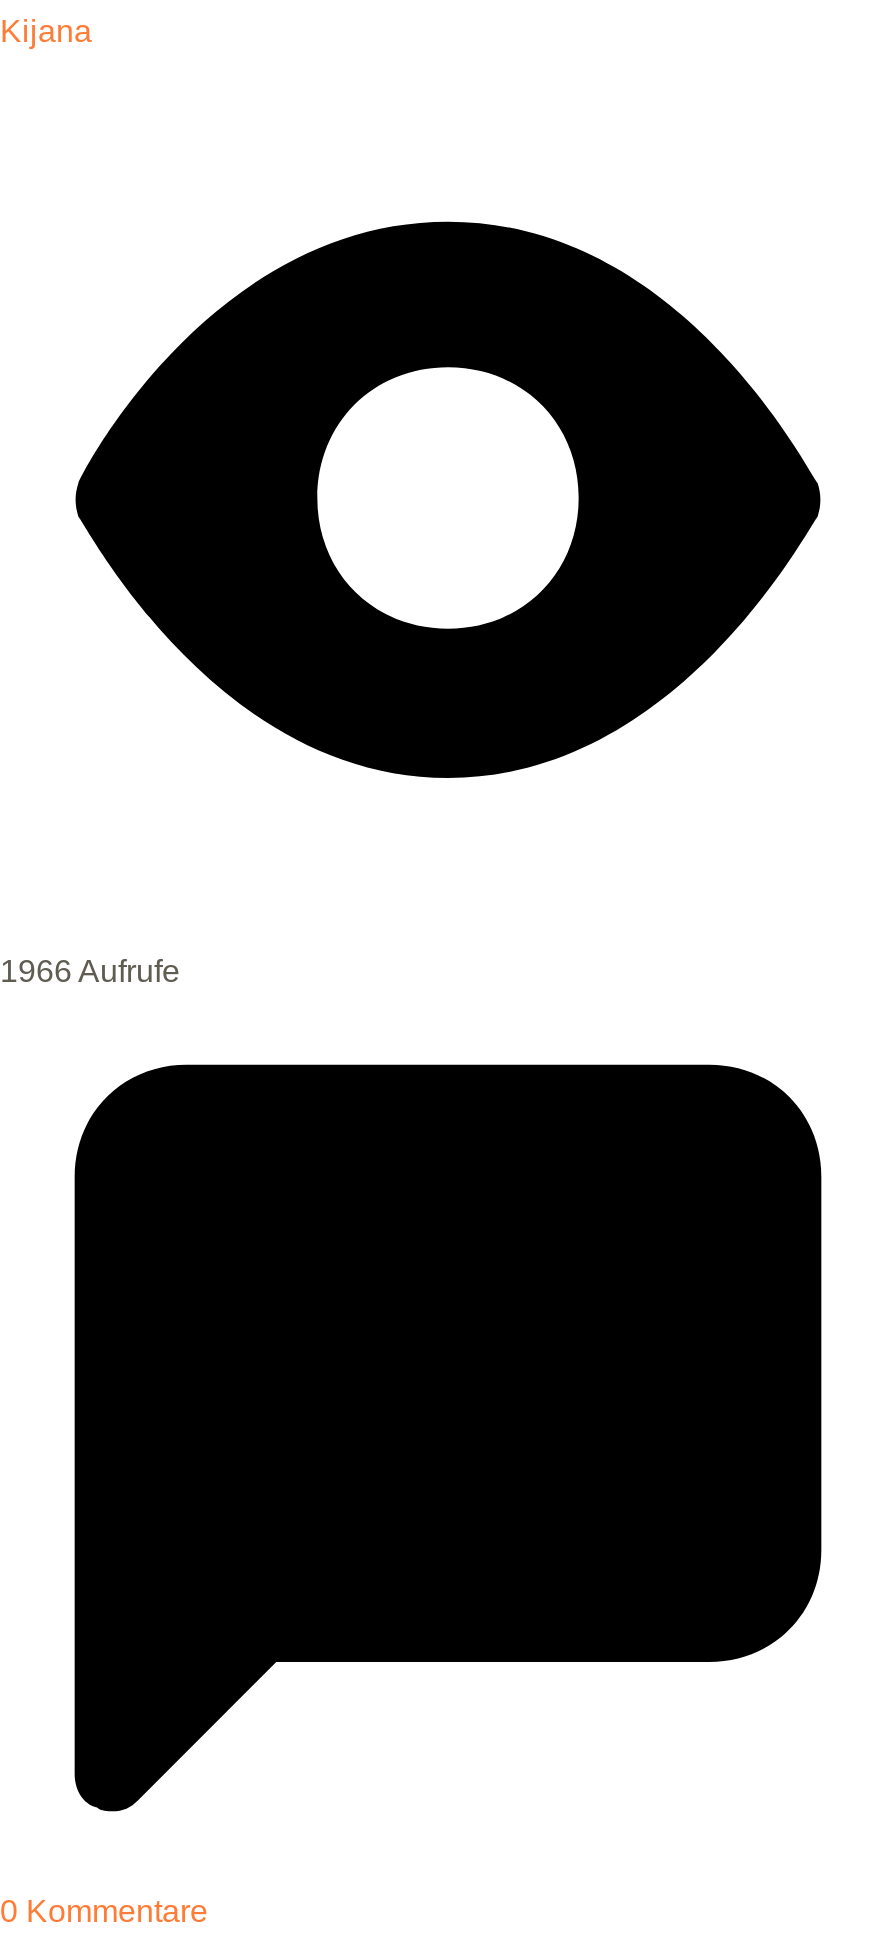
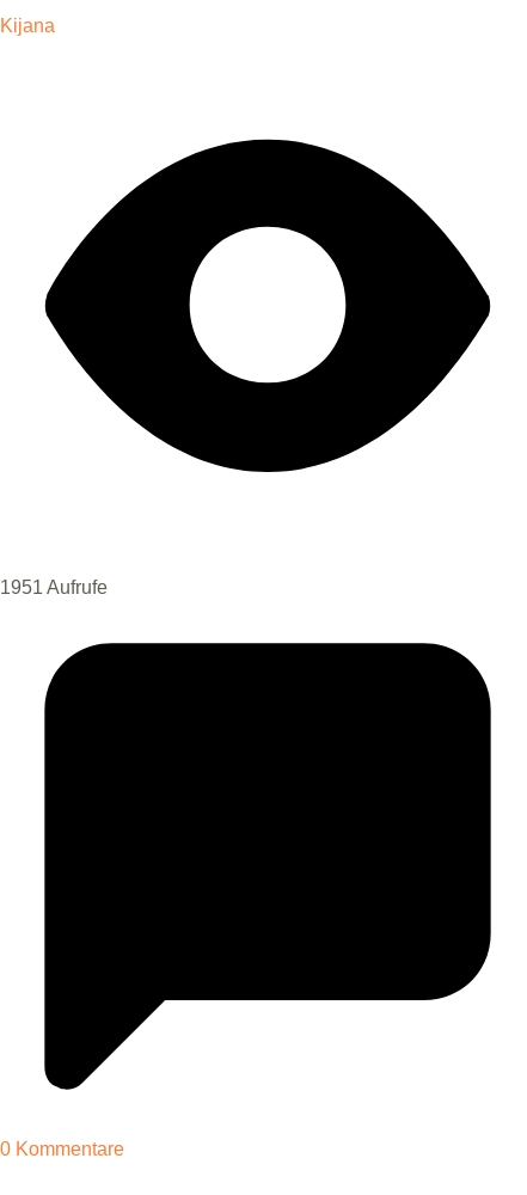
[0,954,180,988] 1966 Aufrufe -> [0,577,108,597] 1951 Aufrufe

